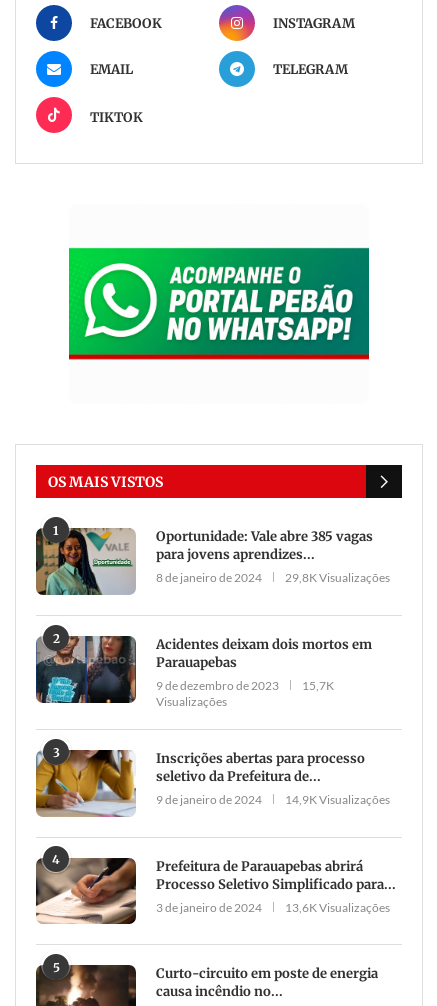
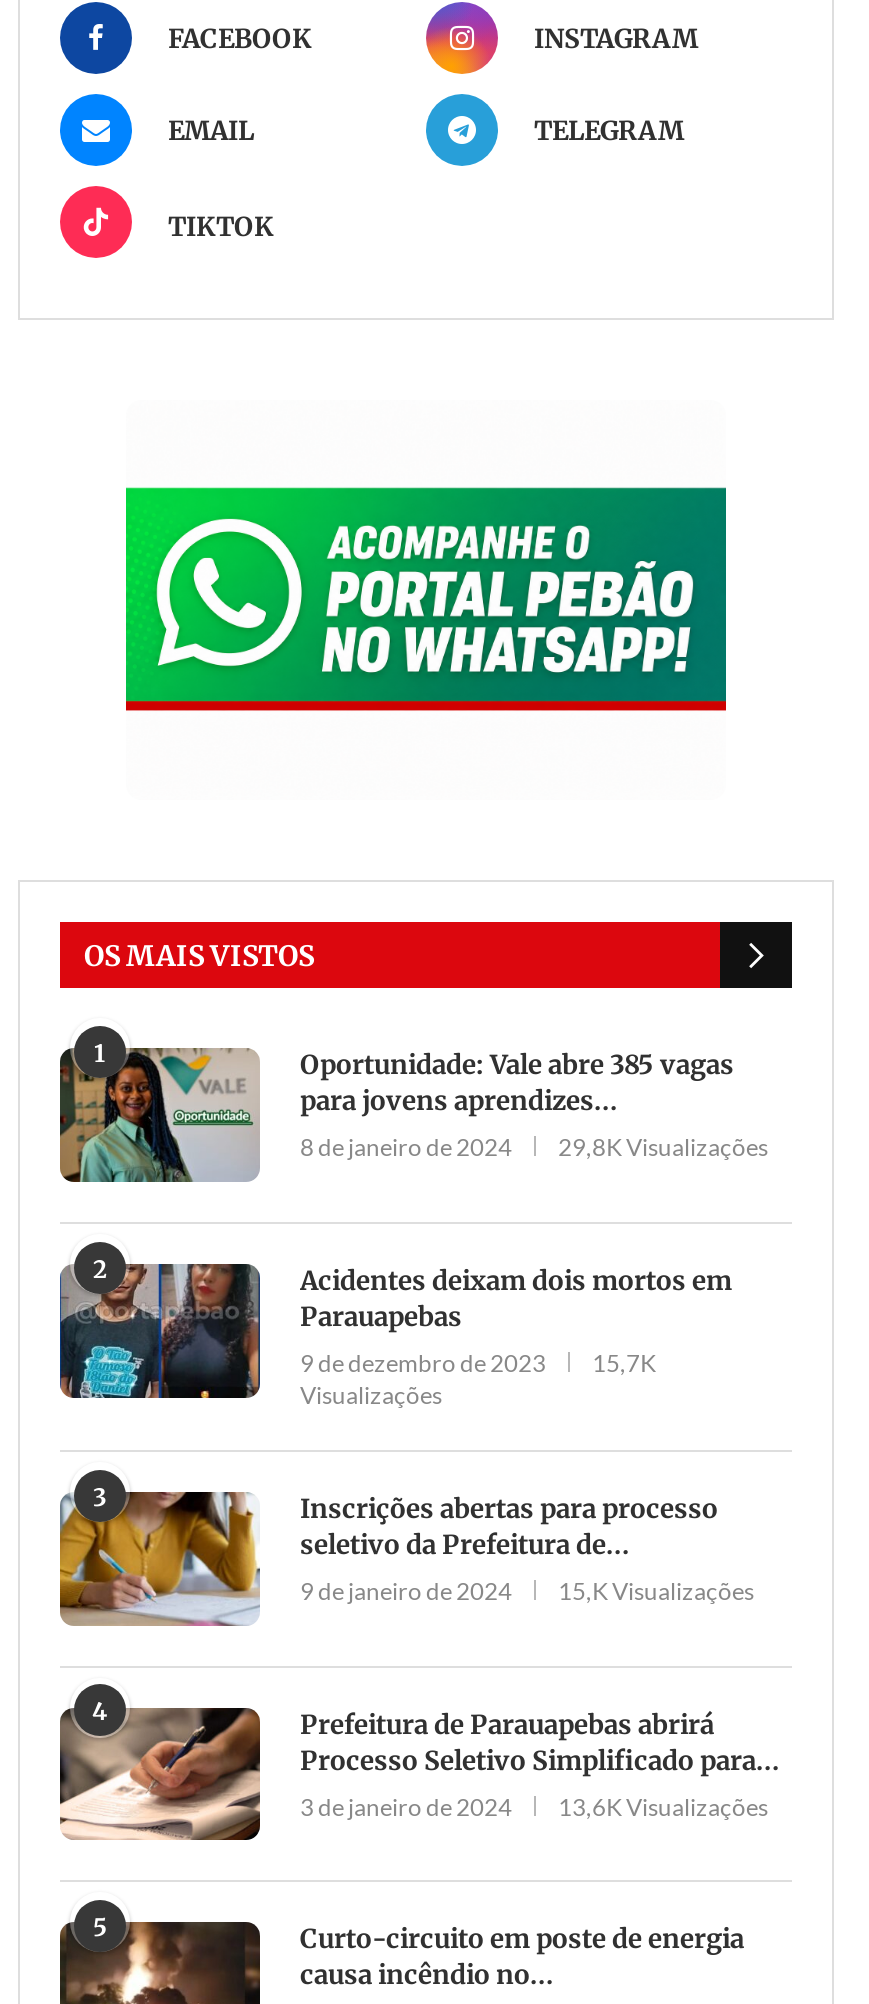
[285,792,390,807] 14,9K Visualizações -> [558,1576,754,1606] 15,K Visualizações

